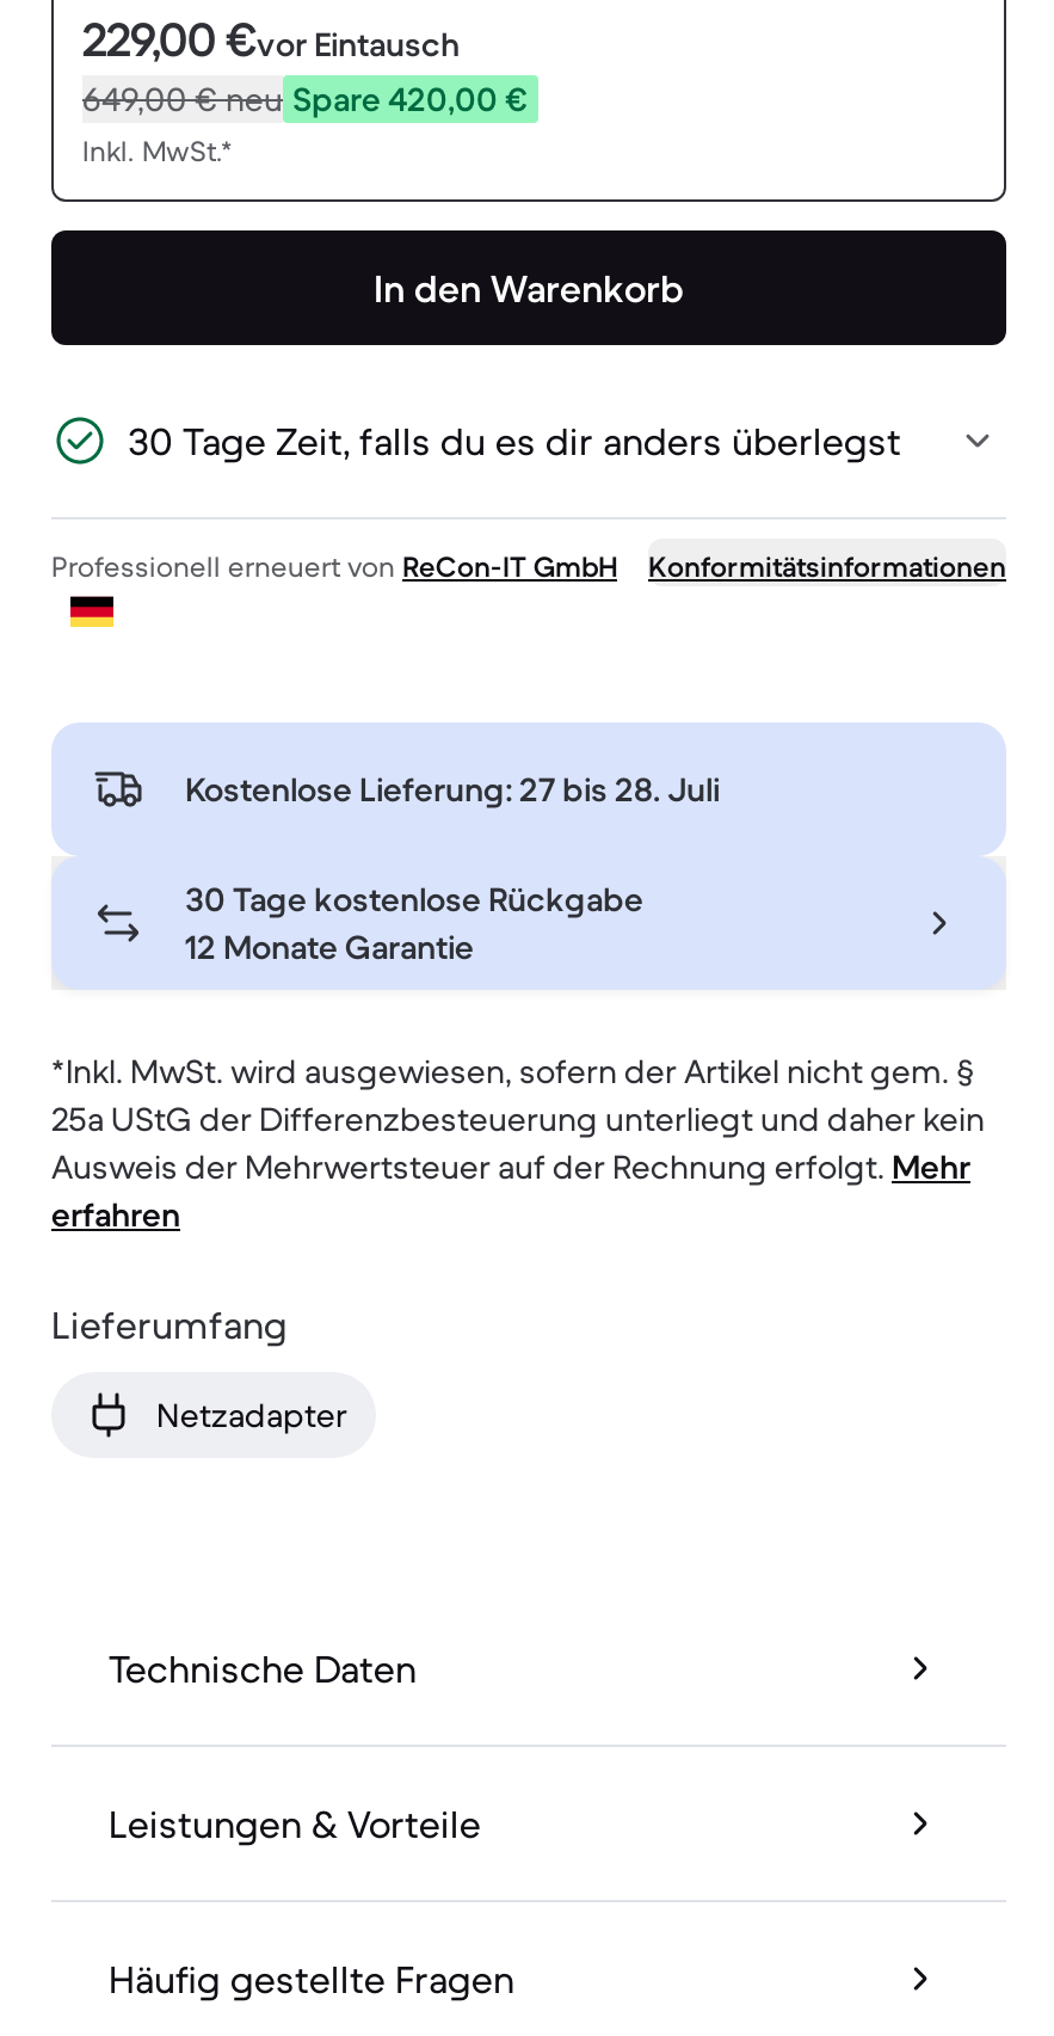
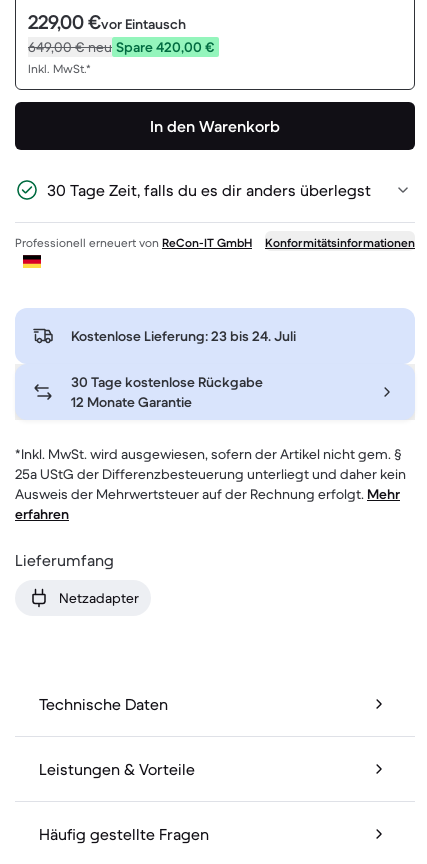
[185,768,720,811] Kostenlose Lieferung: 27 bis 28. Juli -> [71,327,296,345] Kostenlose Lieferung: 23 bis 24. Juli

